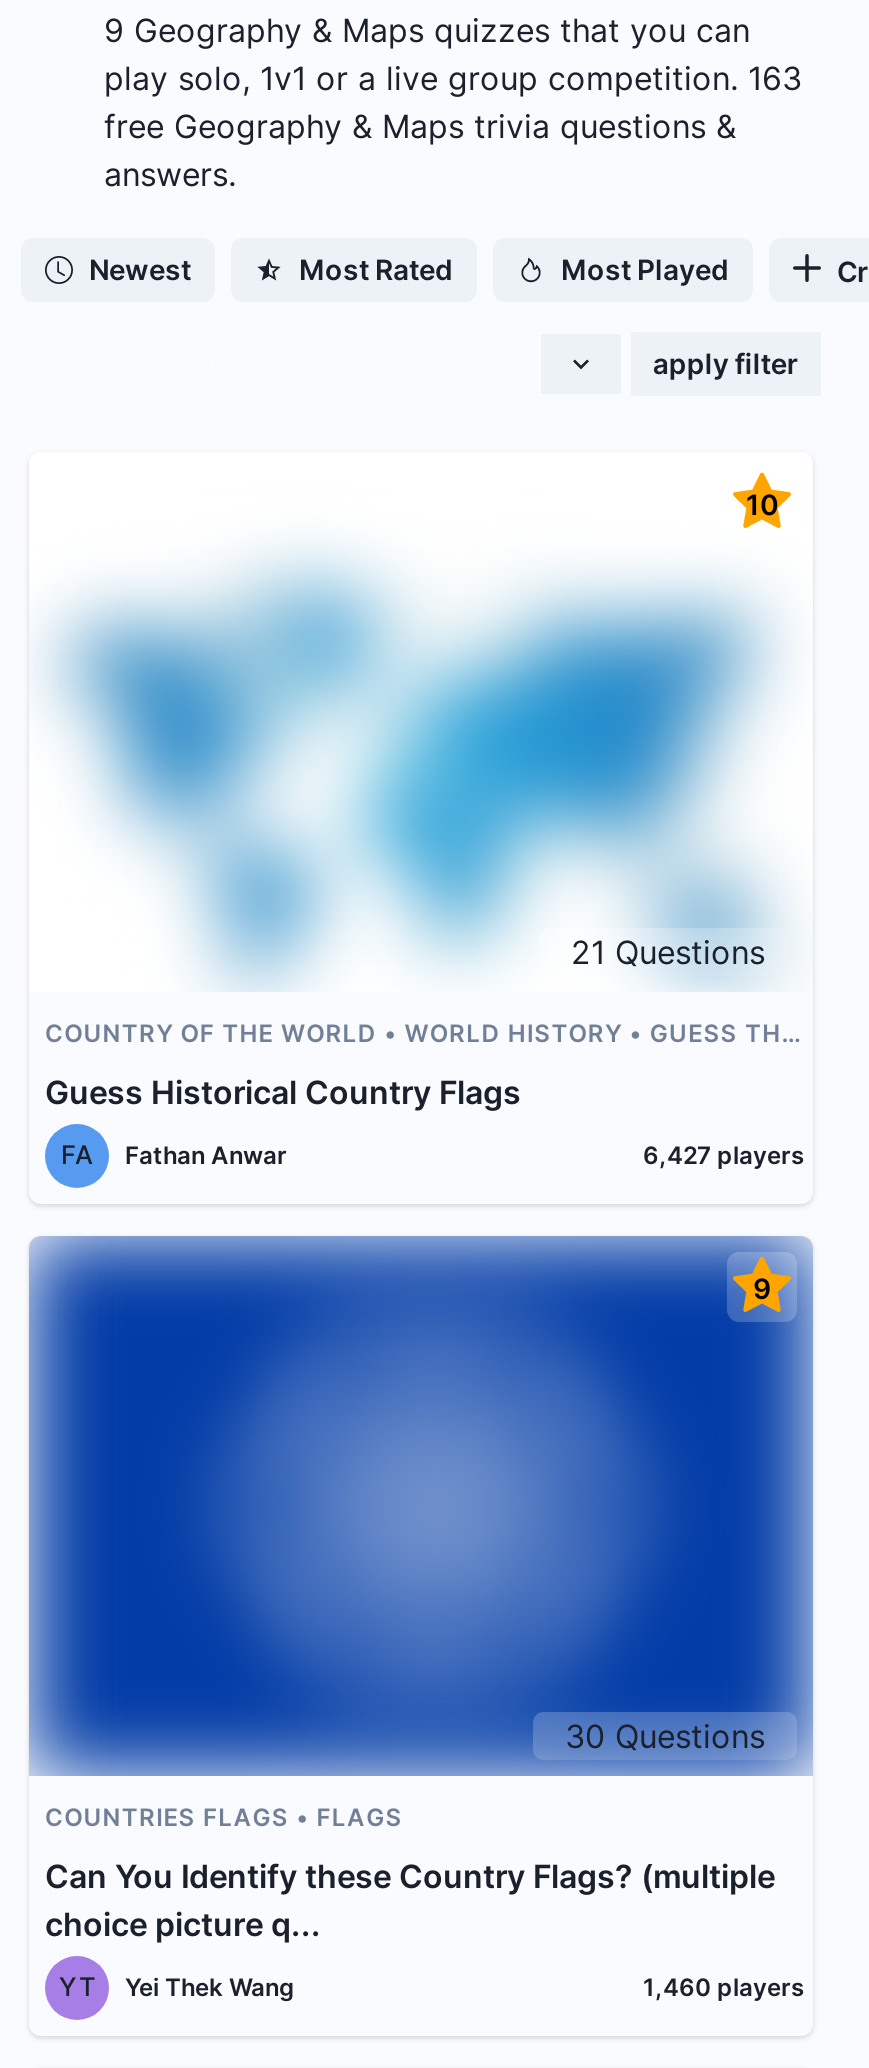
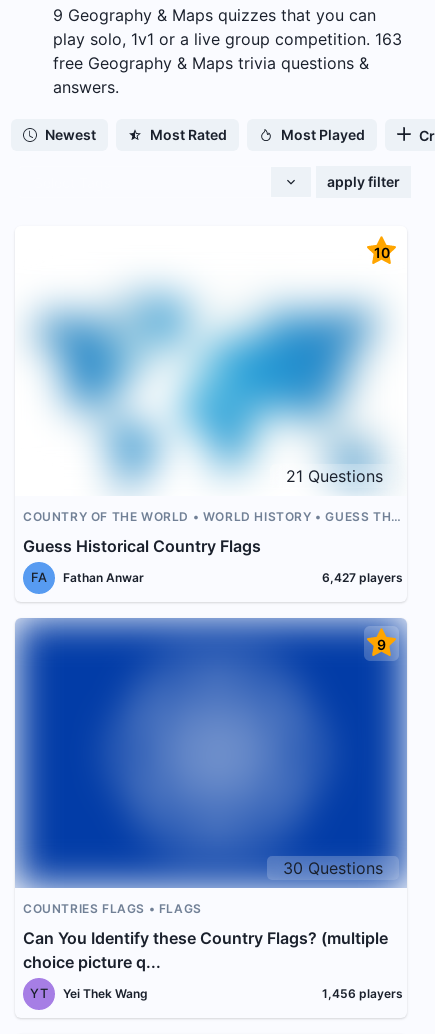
[643,1972,805,2002] 1,460 players -> [322,986,403,1001] 1,456 players

